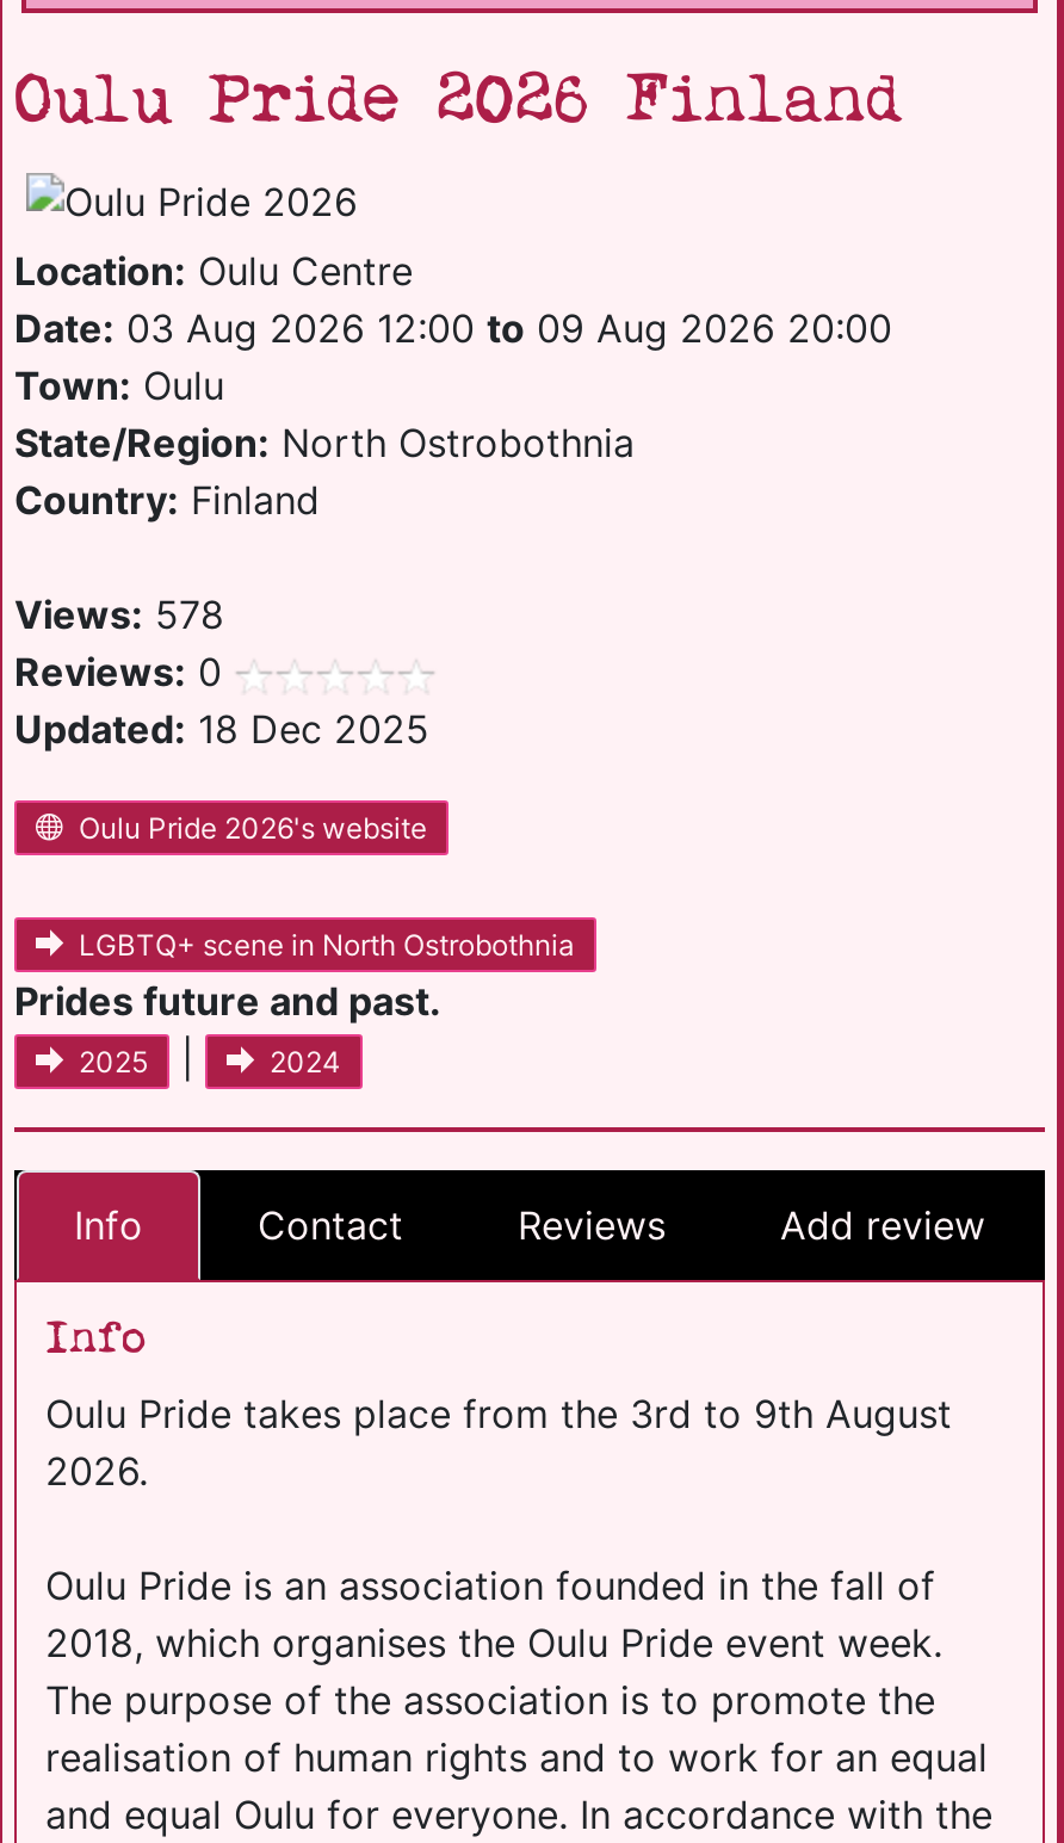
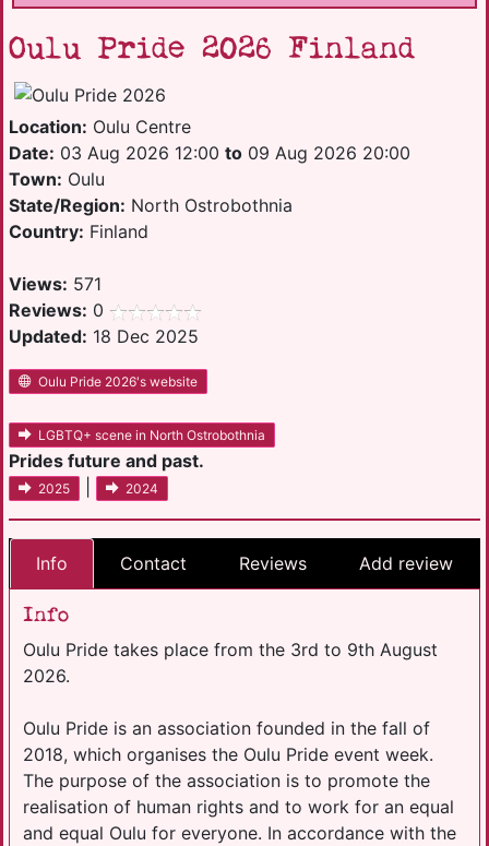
[14,590,224,638] Views: 578 -> [9,273,102,295] Views: 571

